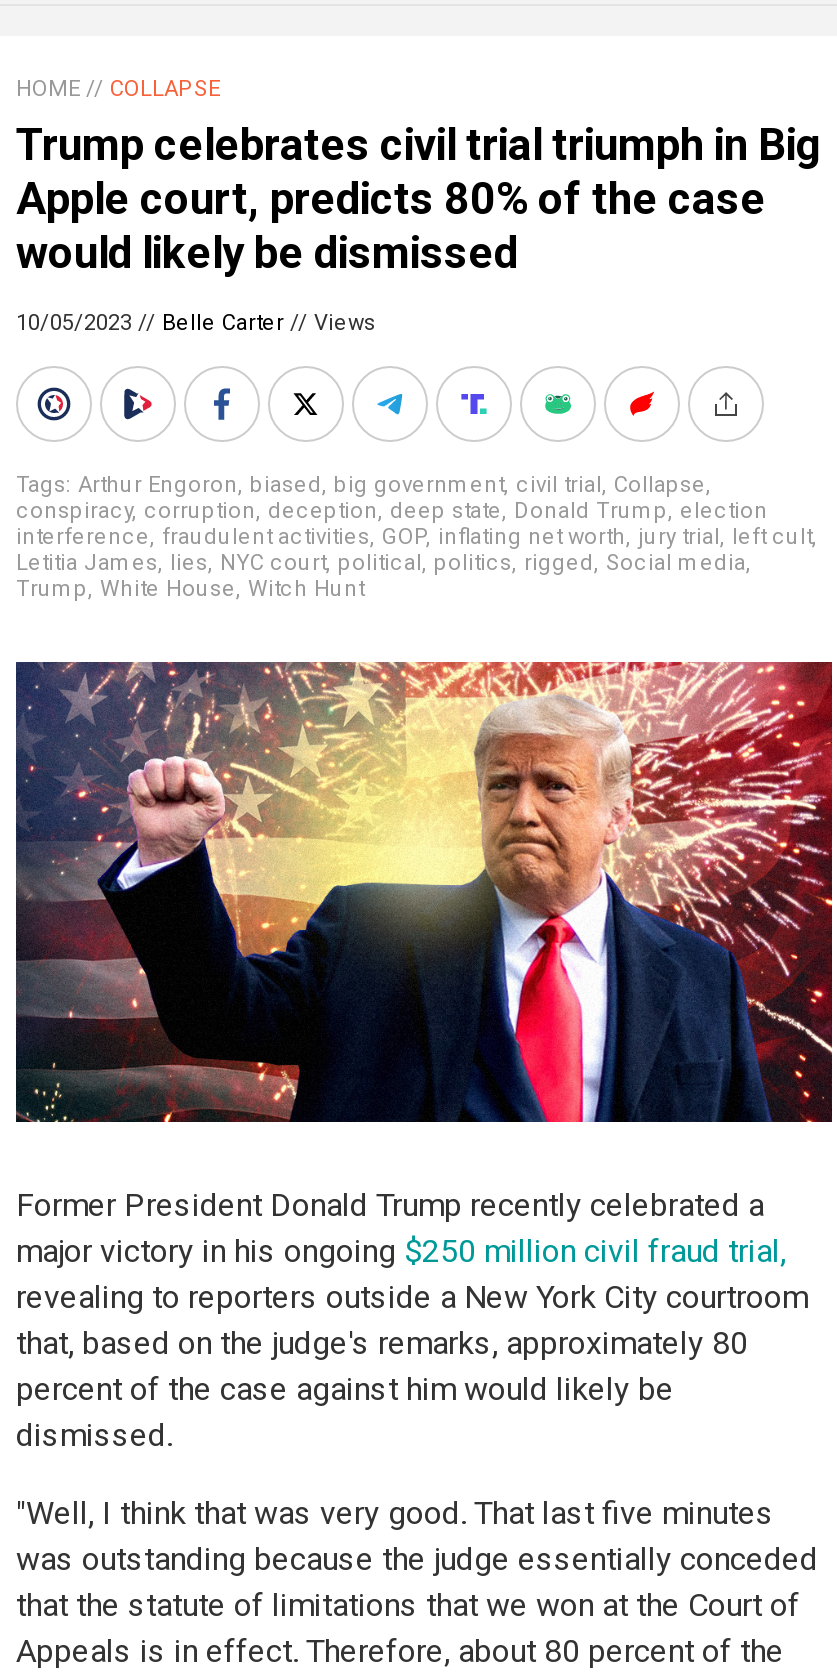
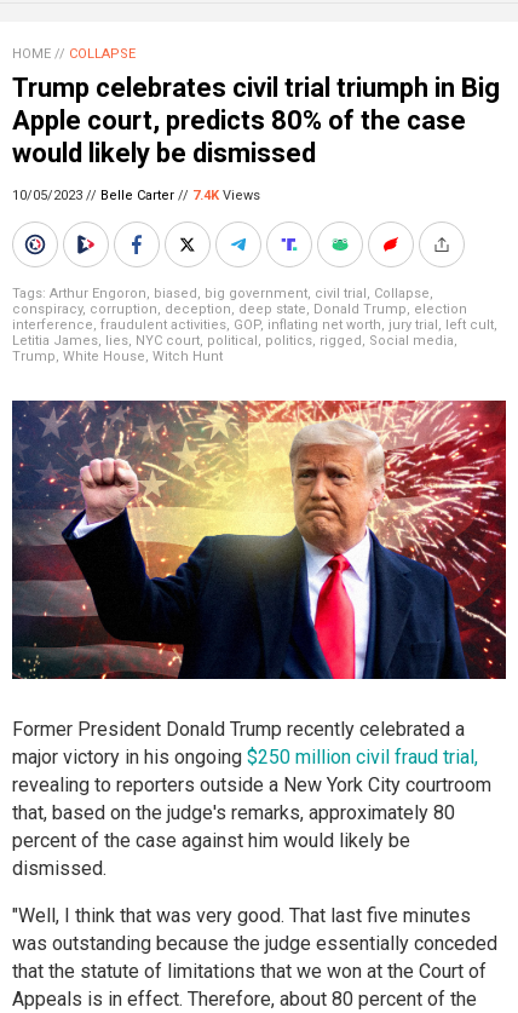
[16,310,376,336] 10/05/2023 // Belle Carter // Views -> [12,188,260,203] 10/05/2023 // Belle Carter // 7.4K Views

